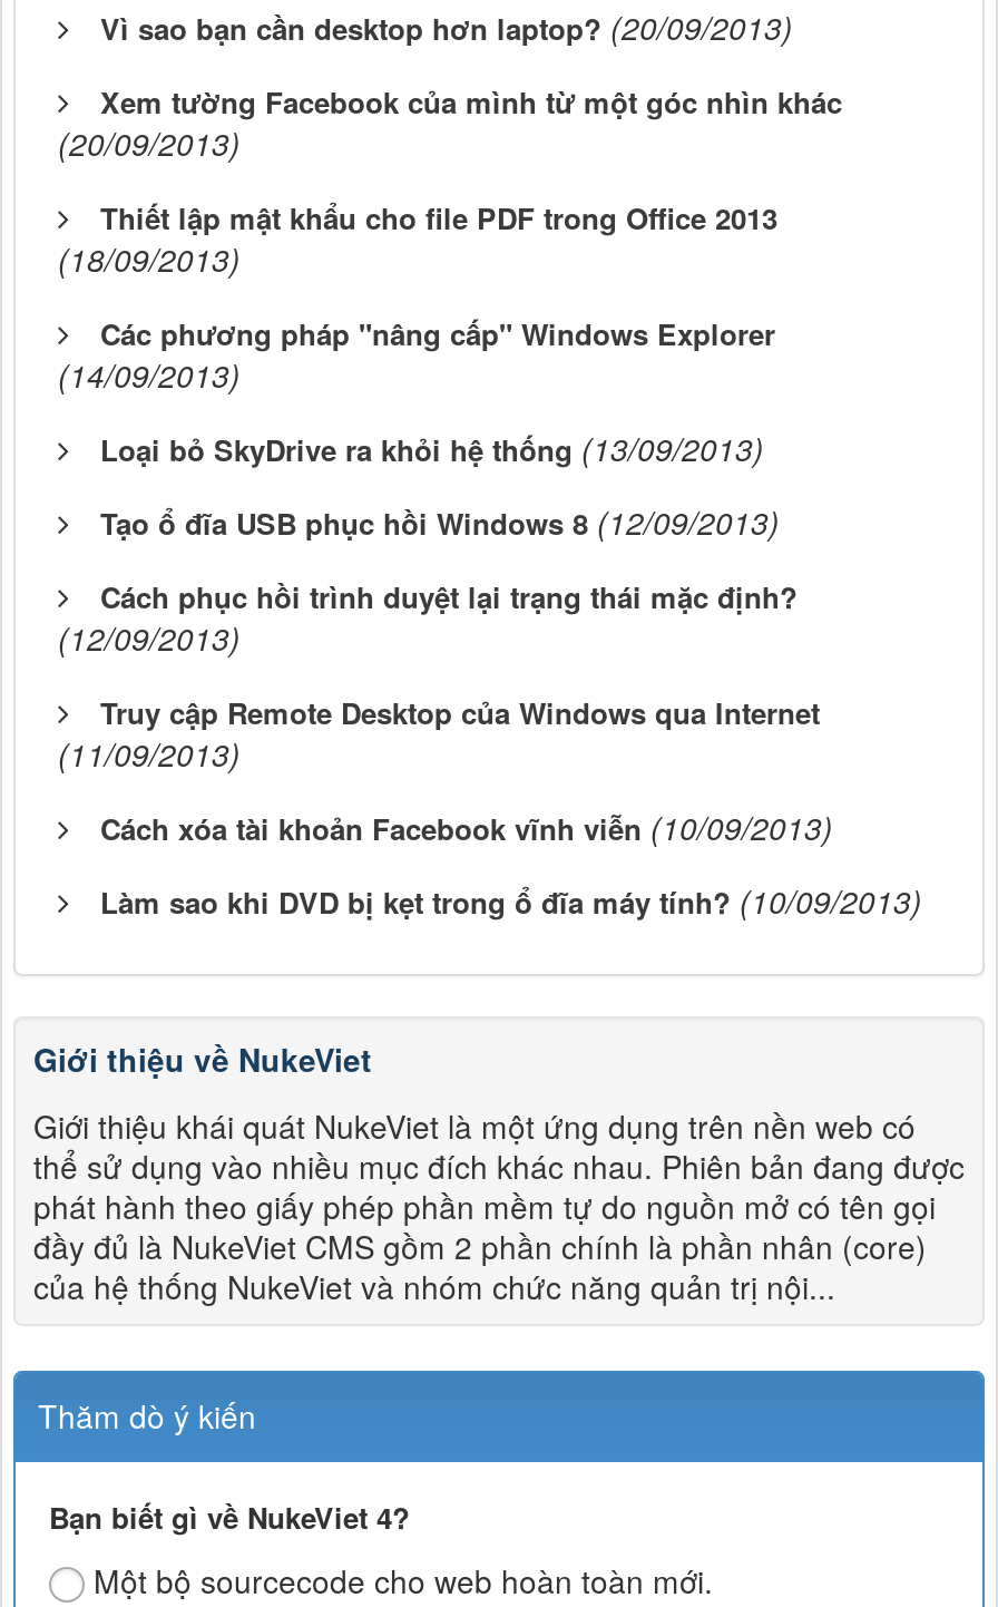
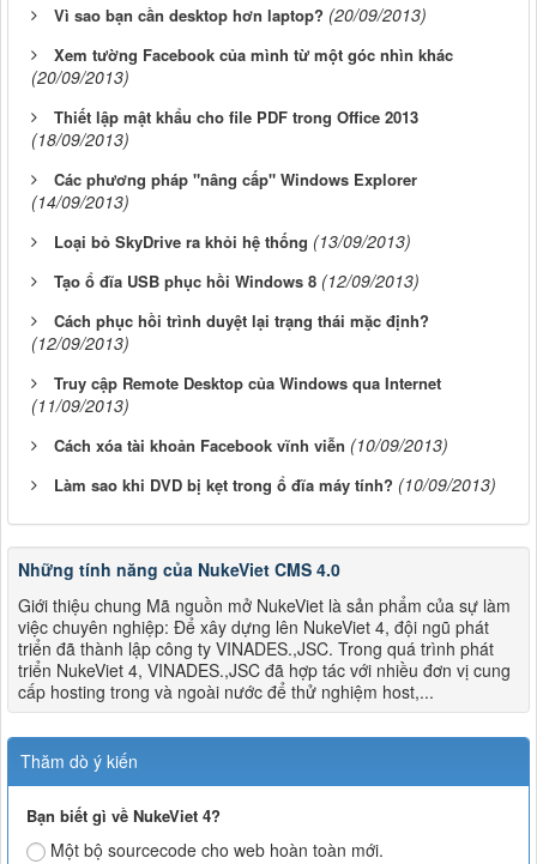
[33,1036,372,1080] Giới thiệu về NukeViet -> [18,557,340,581] Những tính năng của NukeViet CMS 4.0
[33,1103,965,1308] Giới thiệu khái quát NukeViet là một ứng dụng trên nền web có | thể sử dụng vào nhiều mục đích khác nhau. Phiên bản đang được | phát hành theo giấy phép phần mềm tự do nguồn mở có tên gọi | đầy đủ là NukeViet CMS gồm 2 phần chính là phần nhân (core) | của hệ thống NukeViet và nhóm chức năng quản trị nội... -> [18,593,511,703] Giới thiệu chung Mã nguồn mở NukeViet là sản phẩm của sự làm | việc chuyên nghiệp: Để xây dựng lên NukeViet 4, đội ngũ phát | triển đã thành lập công ty VINADES.,JSC. Trong quá trình phát | triển NukeViet 4, VINADES.,JSC đã hợp tác với nhiều đơn vị cung | cấp hosting trong và ngoài nước để thử nghiệm host,...

